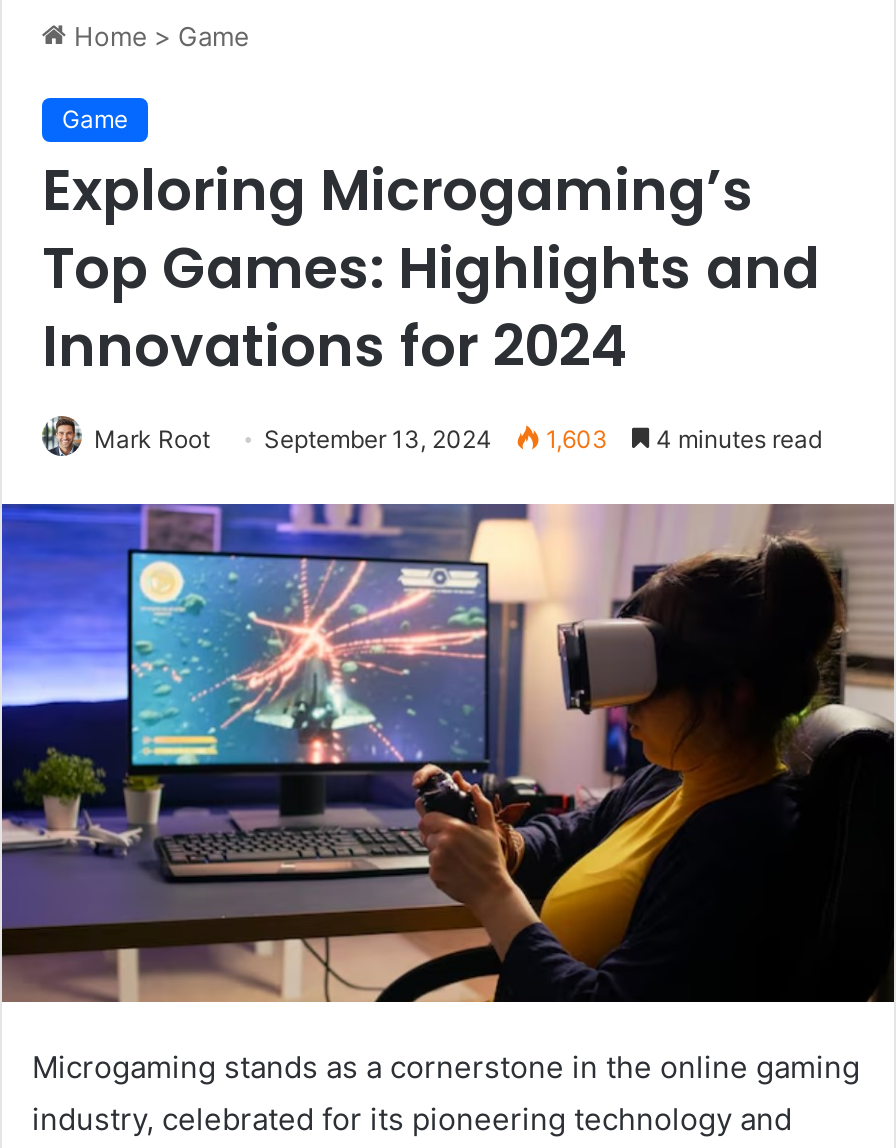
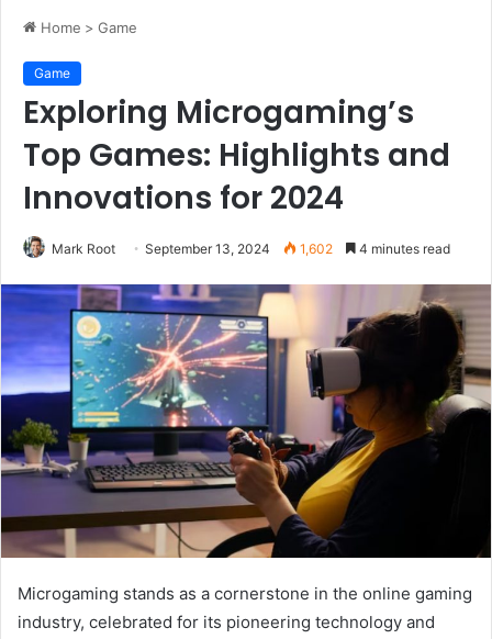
[94,424,822,454] Mark Root September 13, 2024 1,603 4 minutes read -> [52,240,450,257] Mark Root September 13, 2024 1,602 4 minutes read

